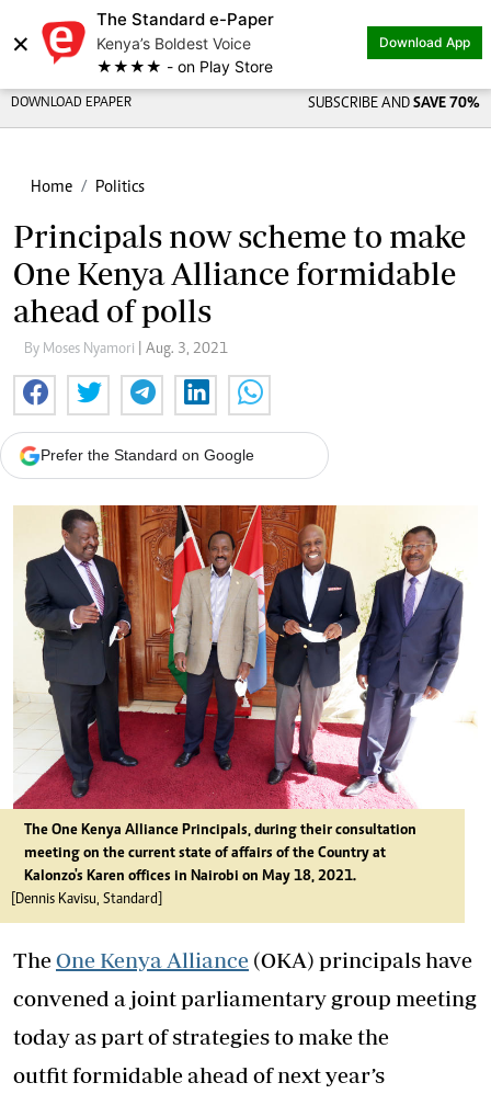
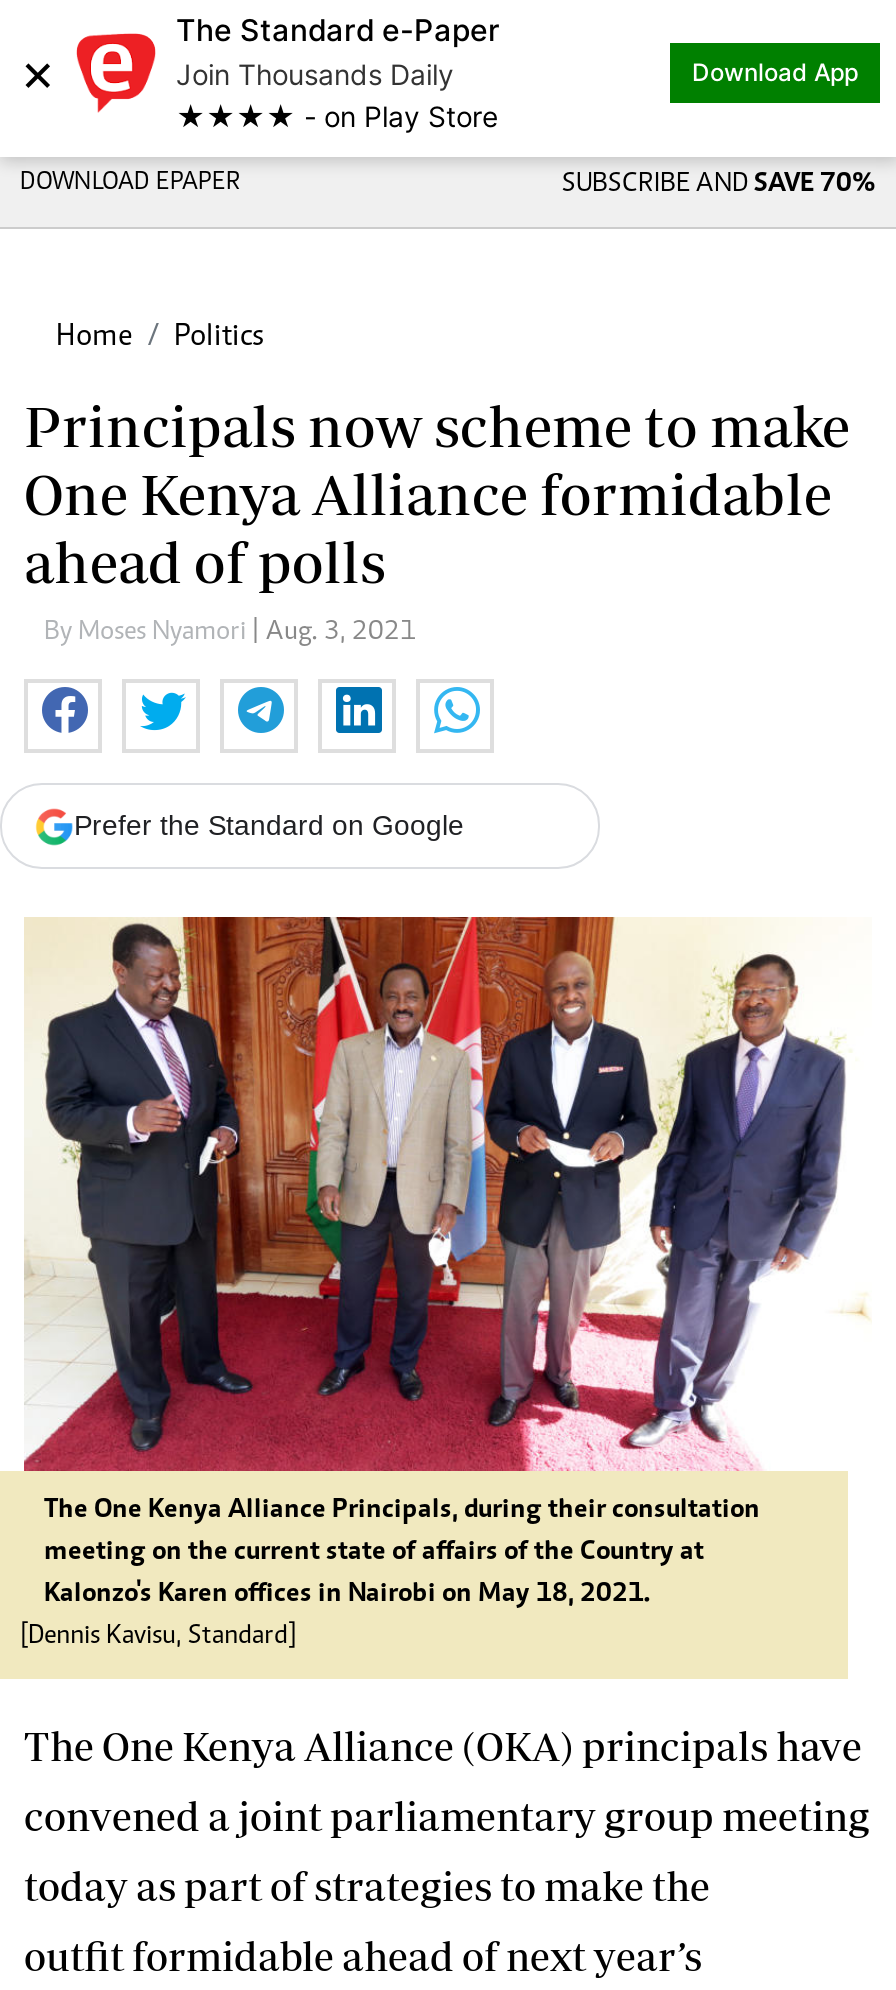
[96,34,251,53] Kenya’s Boldest Voice -> [176,57,454,91] Join Thousands Daily

